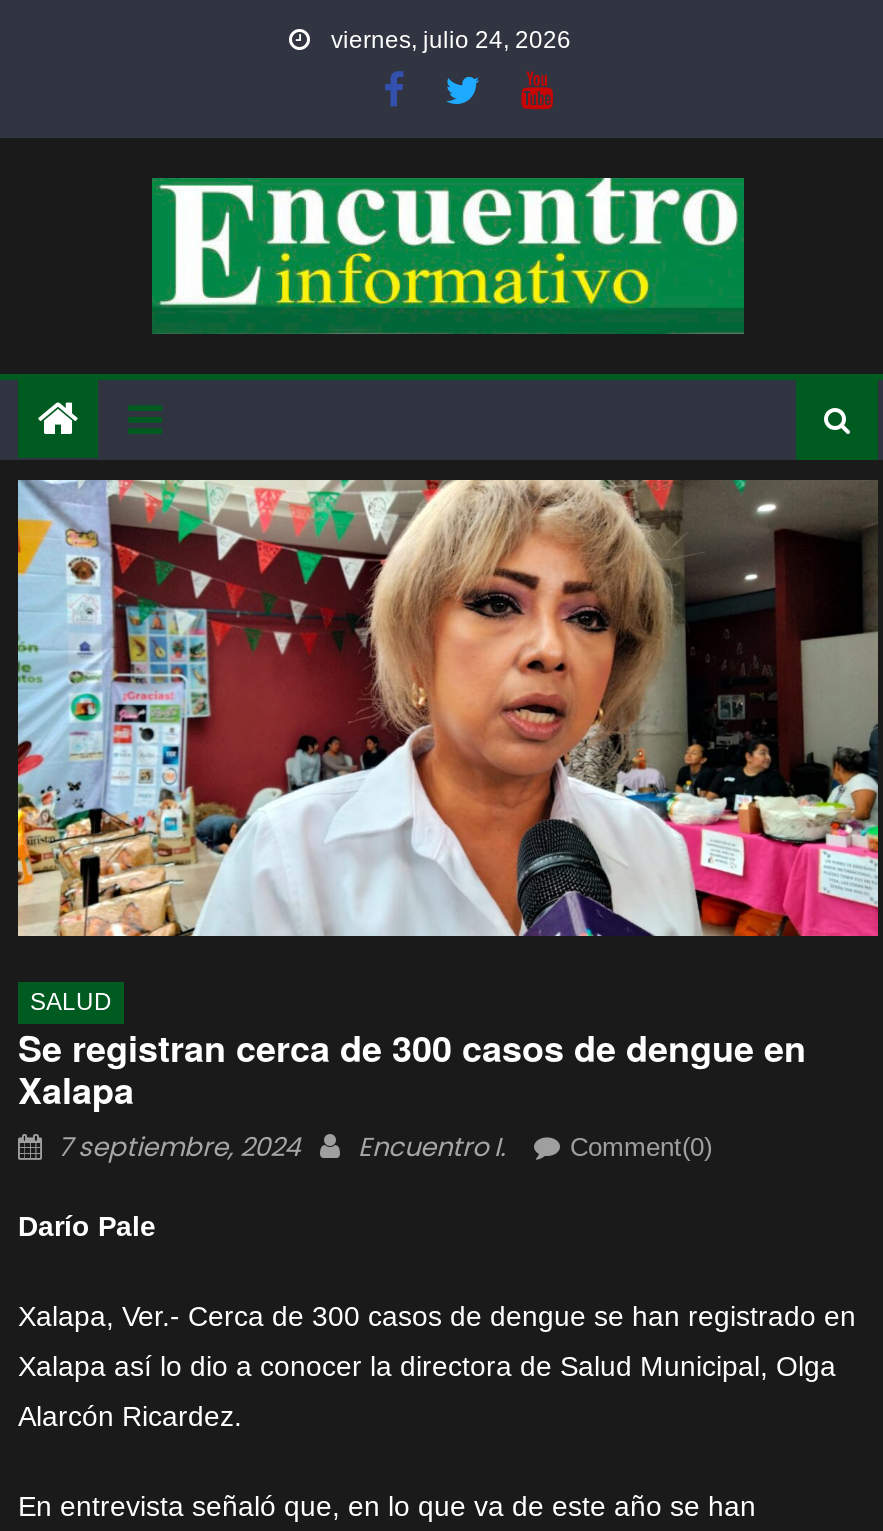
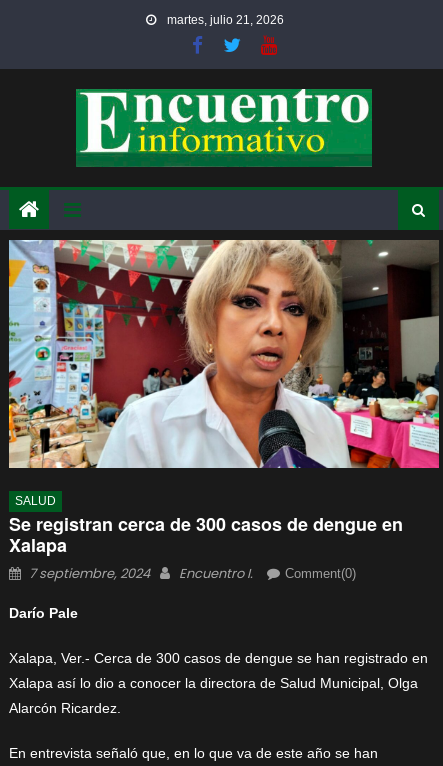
[325,26,571,54] viernes, julio 24, 2026 -> [164,13,284,27] martes, julio 21, 2026

